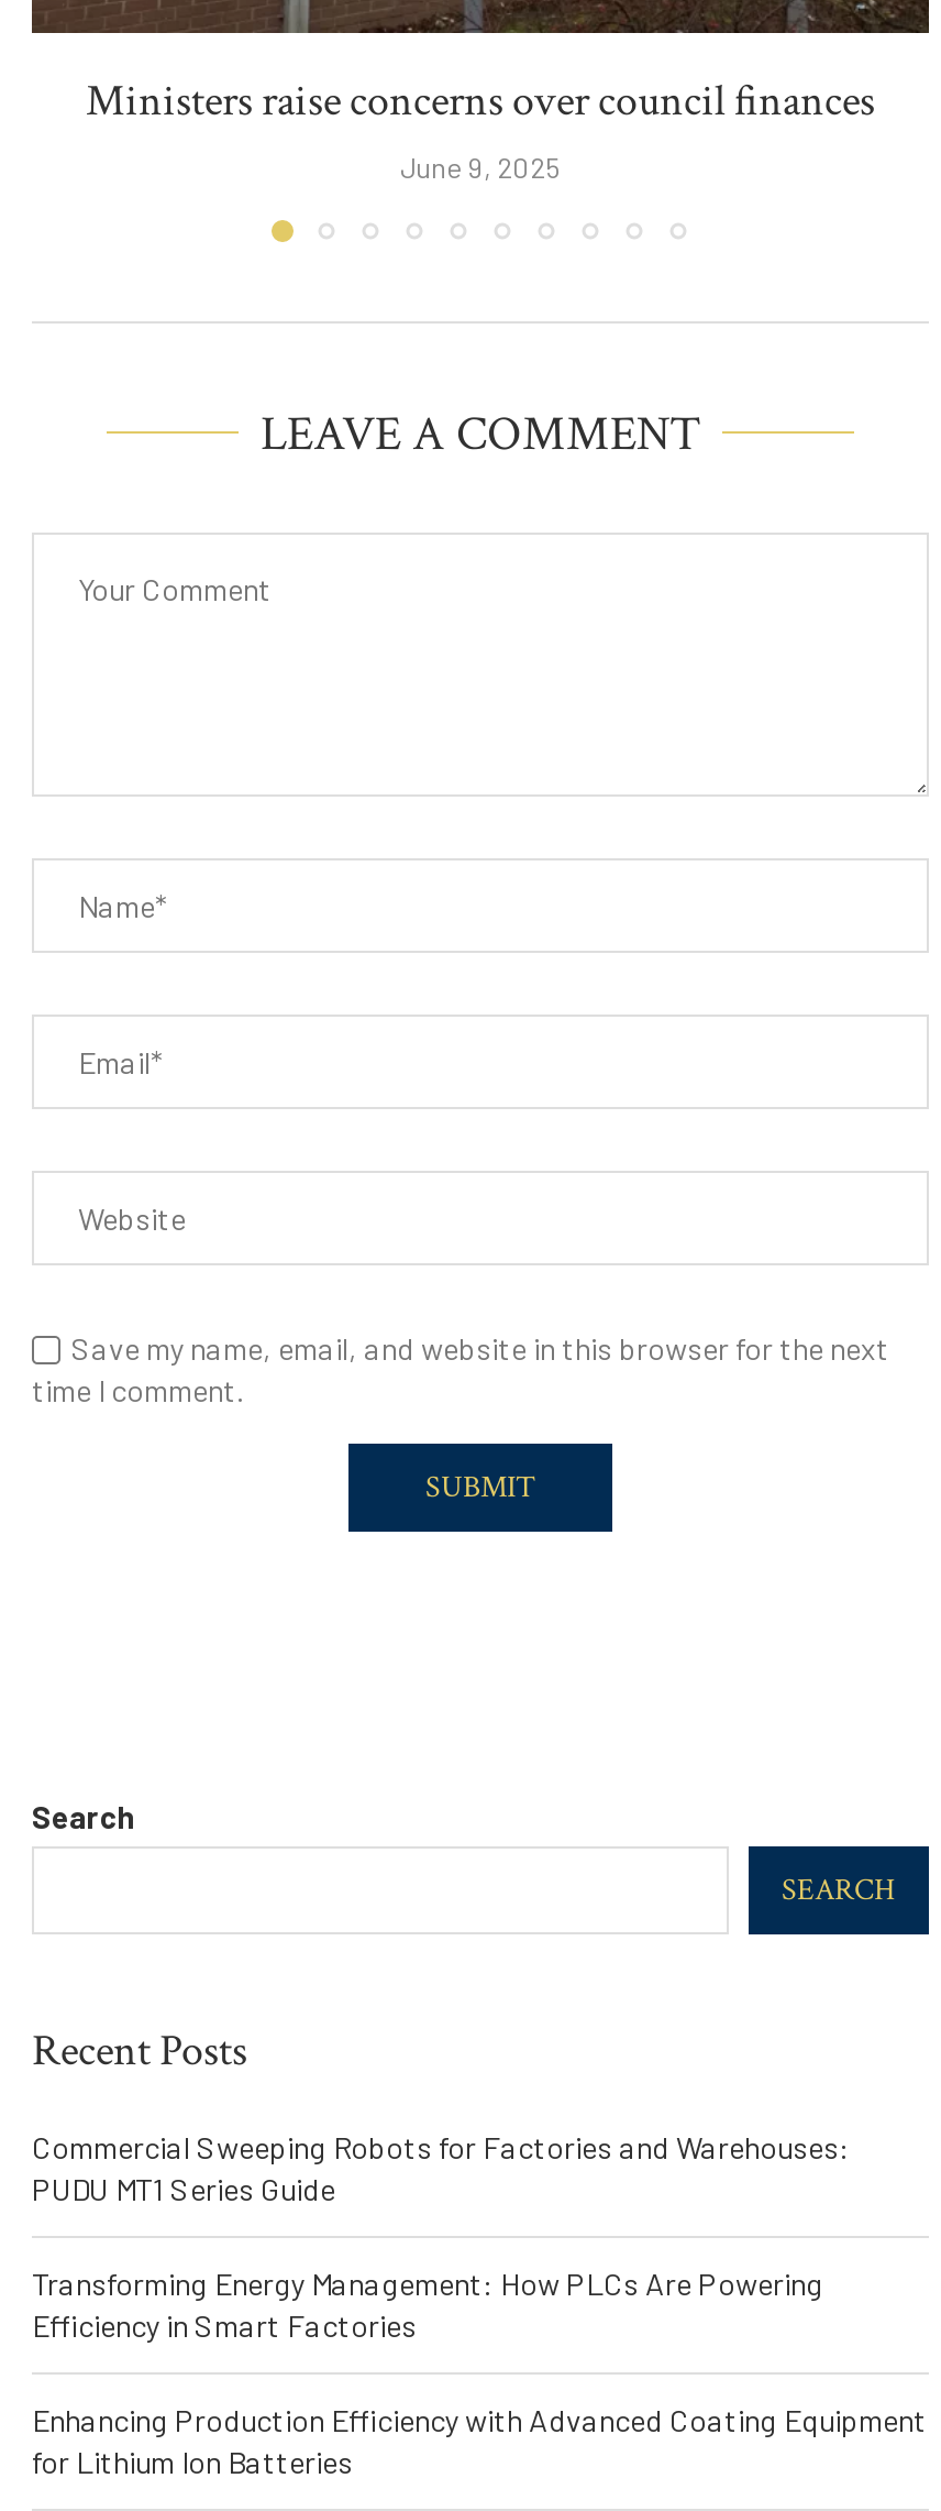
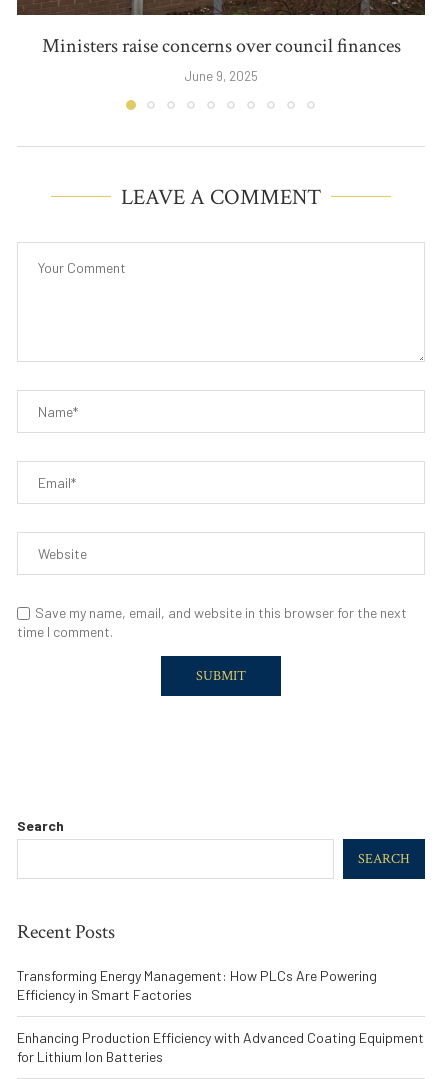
[32,2128,850,2207] Commercial Sweeping Robots for Factories and Warehouses: | PUDU MT1 Series Guide -> none

